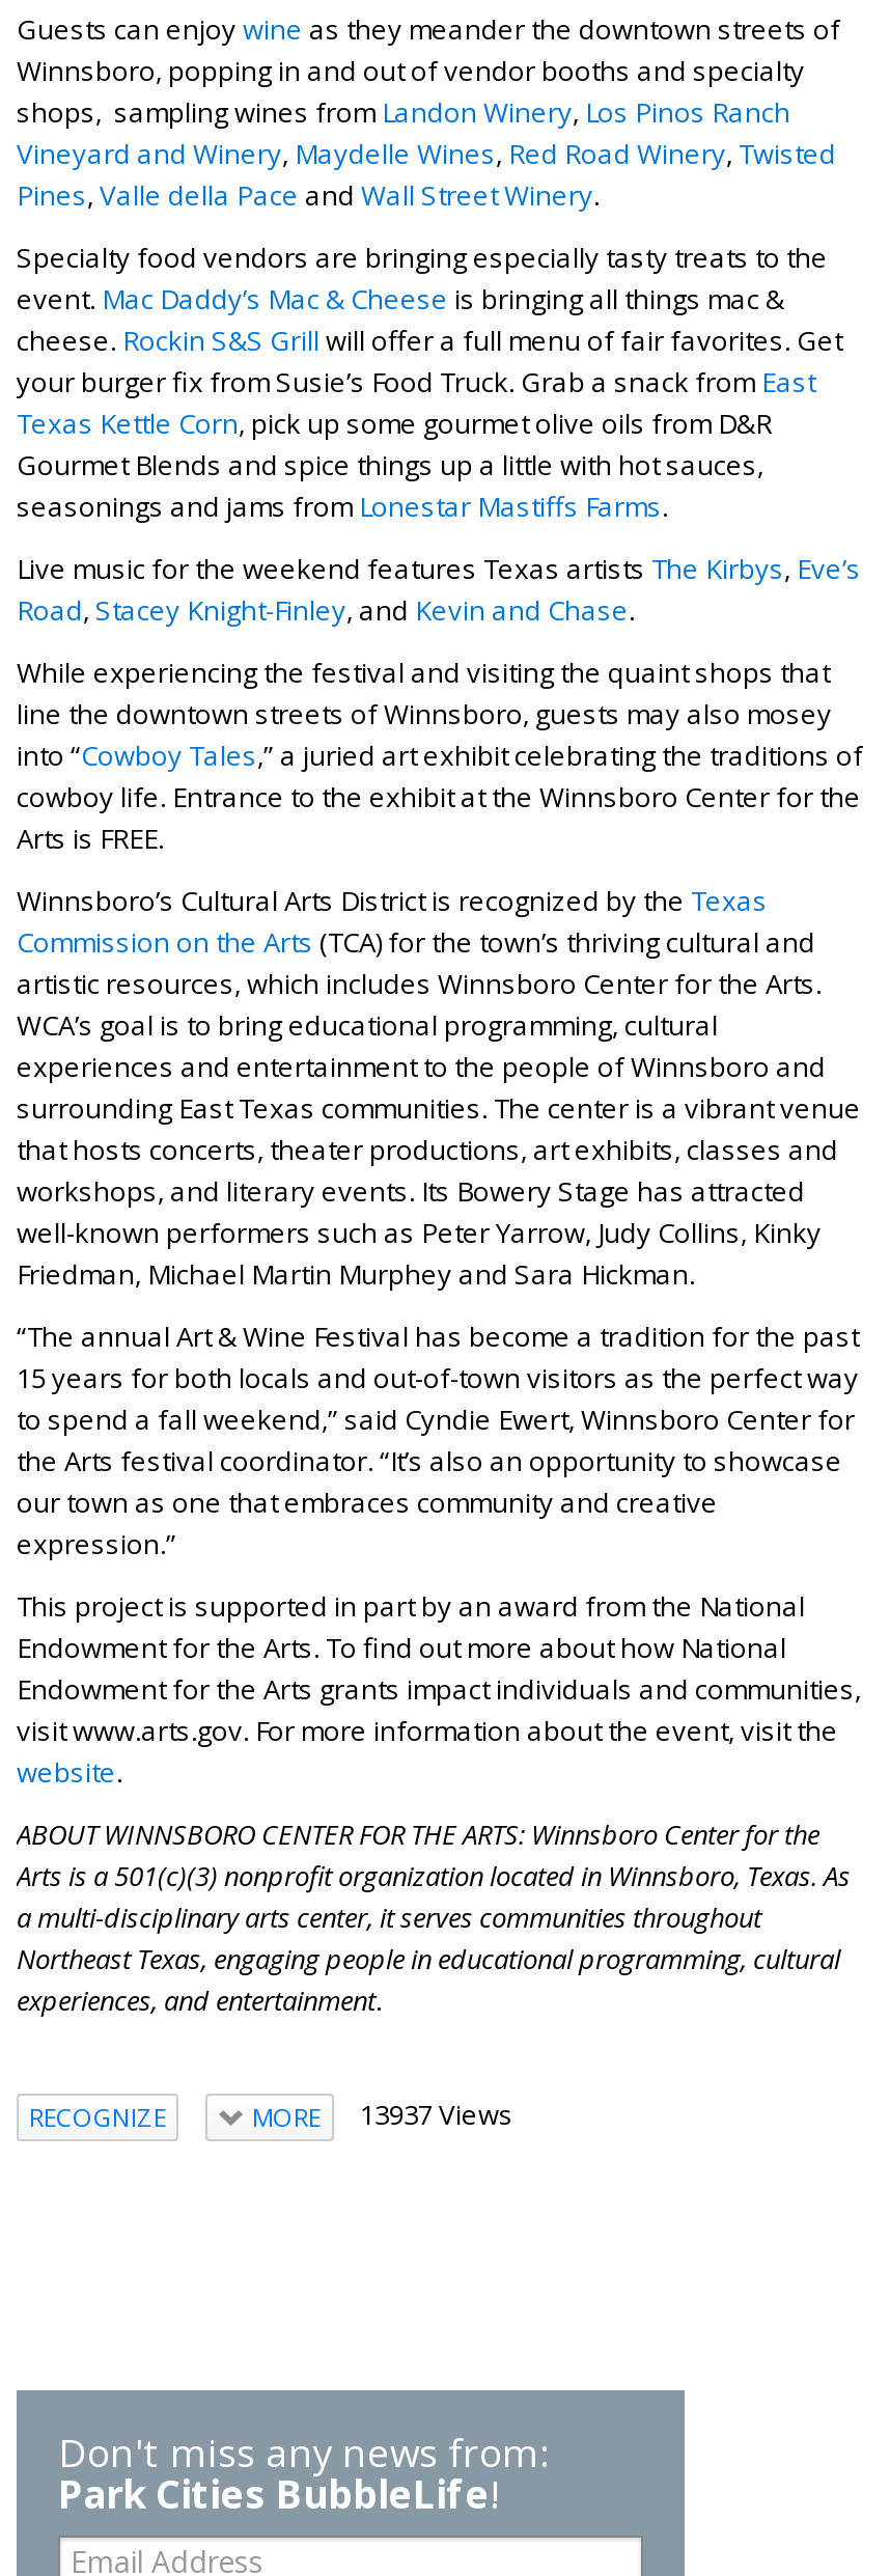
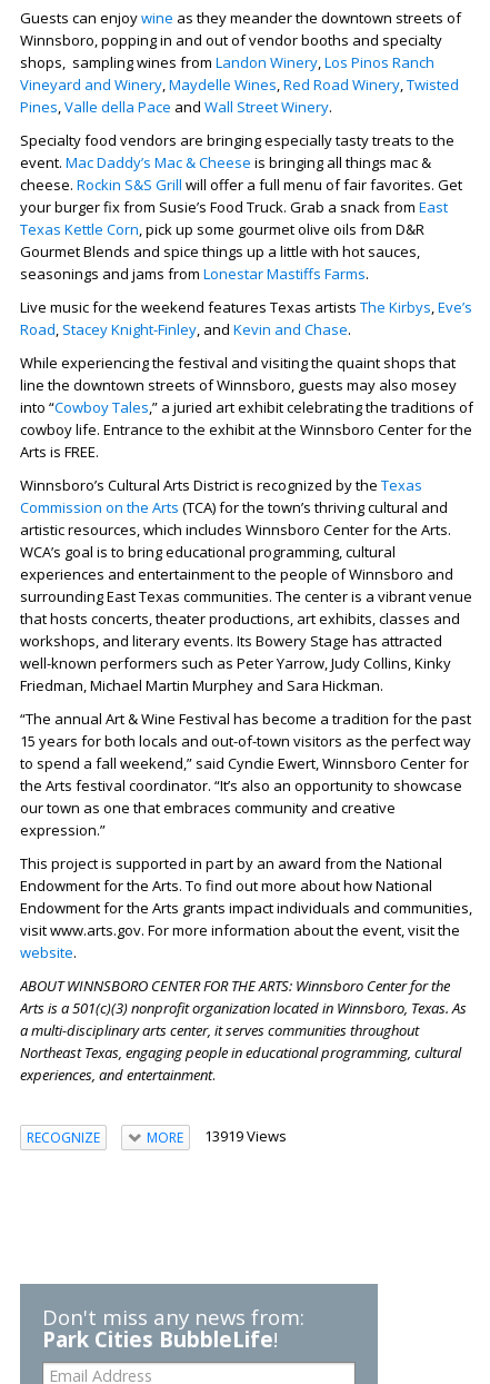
[252,2096,513,2135] MORE 13937 Views -> [146,1126,286,1147] MORE 13919 Views

